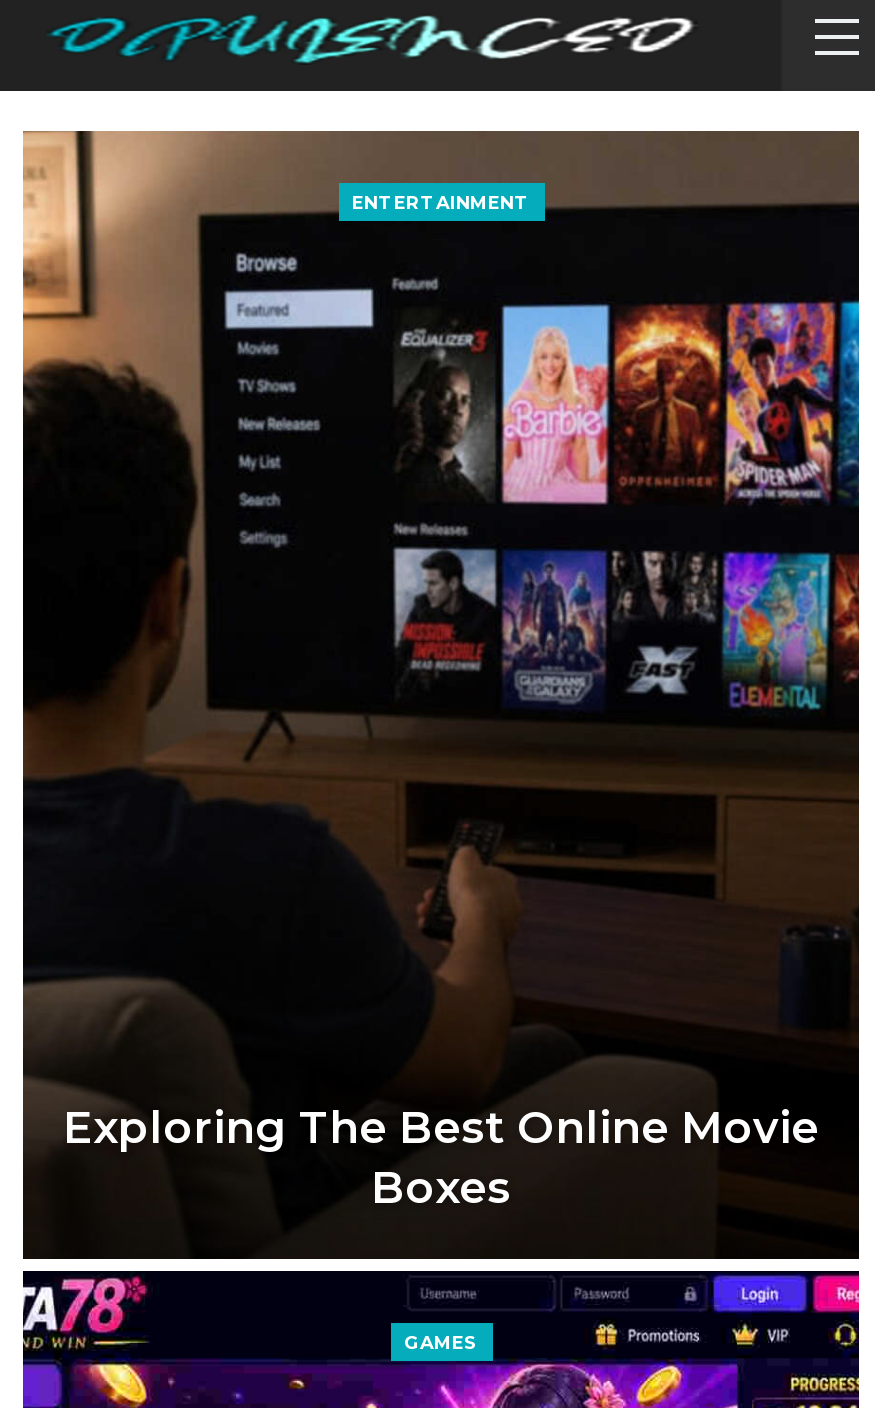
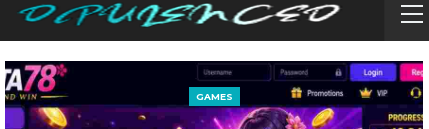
[21,129,861,1279] [image] | ENTERTAINMENT -> none
[63,1102,819,1216] Exploring The Best Online Movie | Boxes -> none

